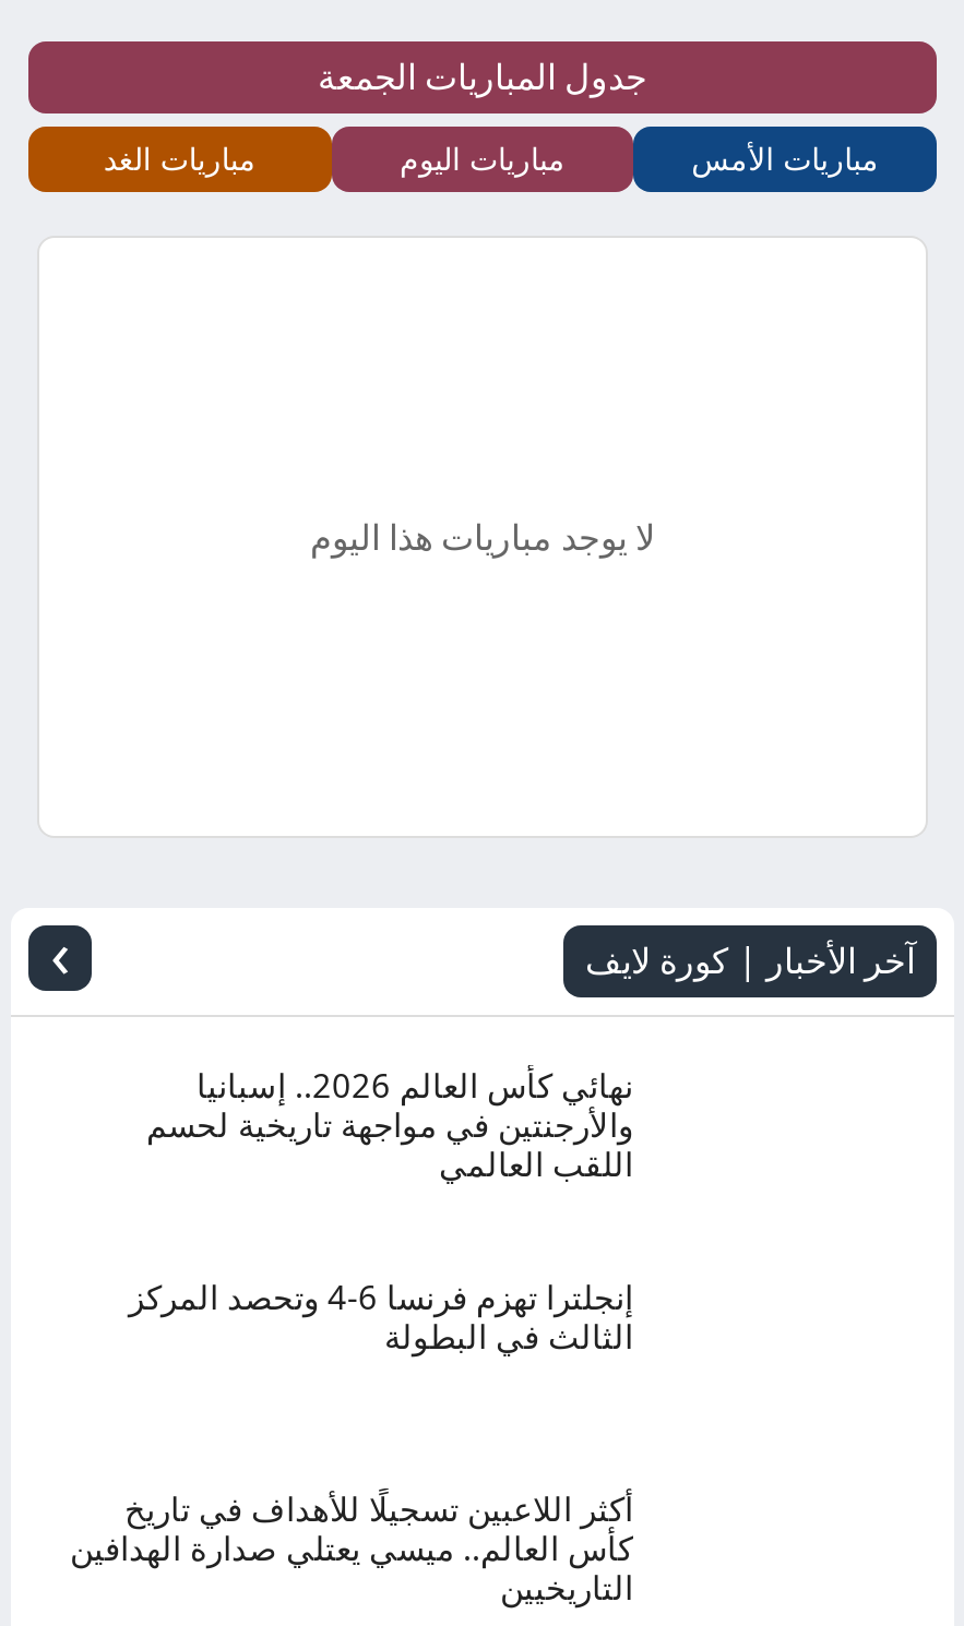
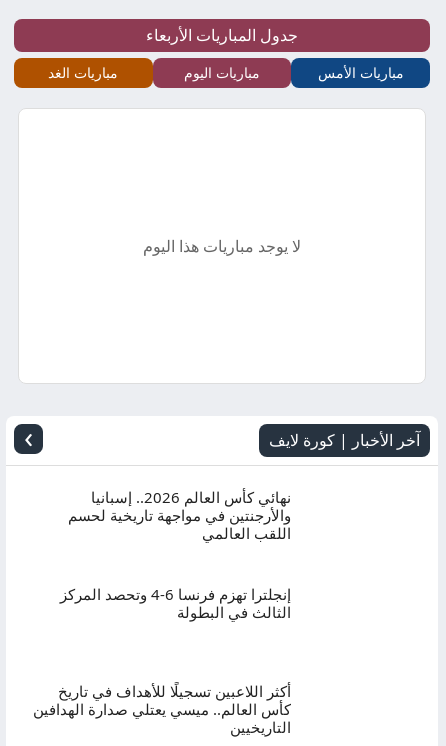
[318,52,647,100] جدول المباريات الجمعة -> [146,24,298,46] جدول المباريات الأربعاء

